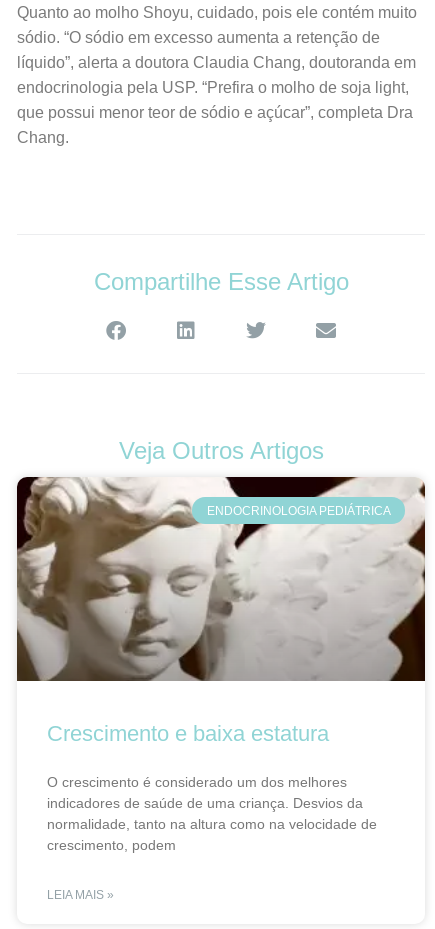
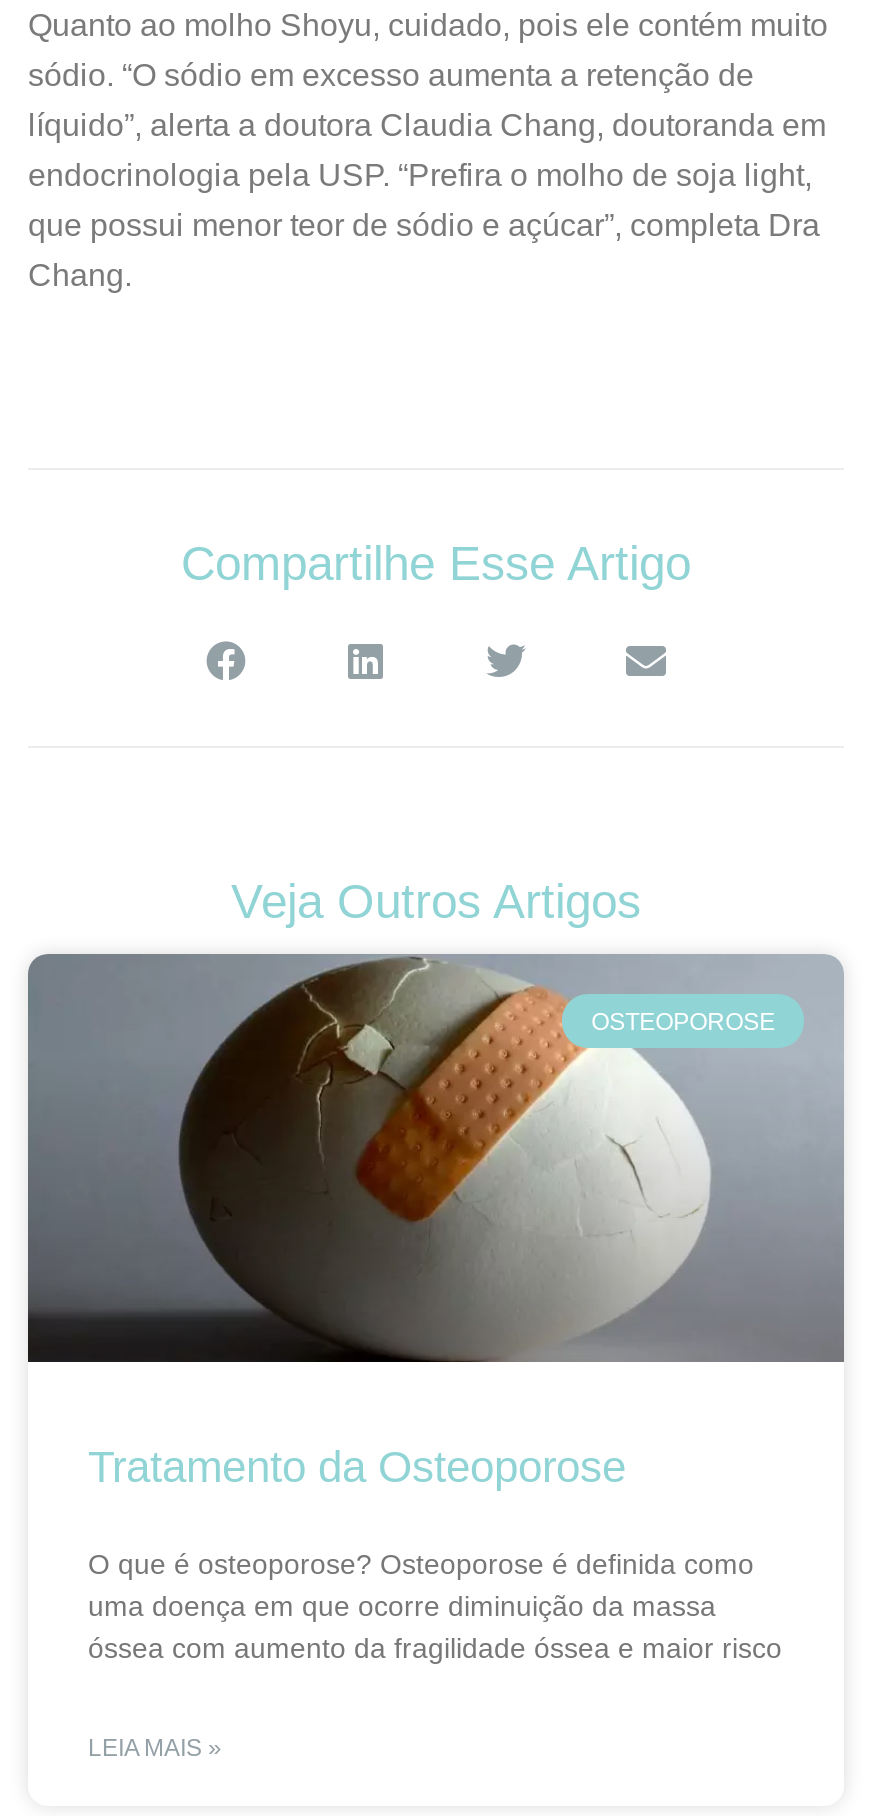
[17,476,426,682] [image] | ENDOCRINOLOGIA PEDIÁTRICA -> [28,952,844,1364] [image] | OSTEOPOROSE
[47,721,329,746] Crescimento e baixa estatura -> [88,1443,626,1493] Tratamento da Osteoporose
[47,774,377,853] O crescimento é considerado um dos melhores | indicadores de saúde de uma criança. Desvios da | normalidade, tanto na altura como na velocidade de | crescimento, podem -> [88,1549,782,1665] O que é osteoporose? Osteoporose é definida como | uma doença em que ocorre diminuição da massa | óssea com aumento da fragilidade óssea e maior risco

